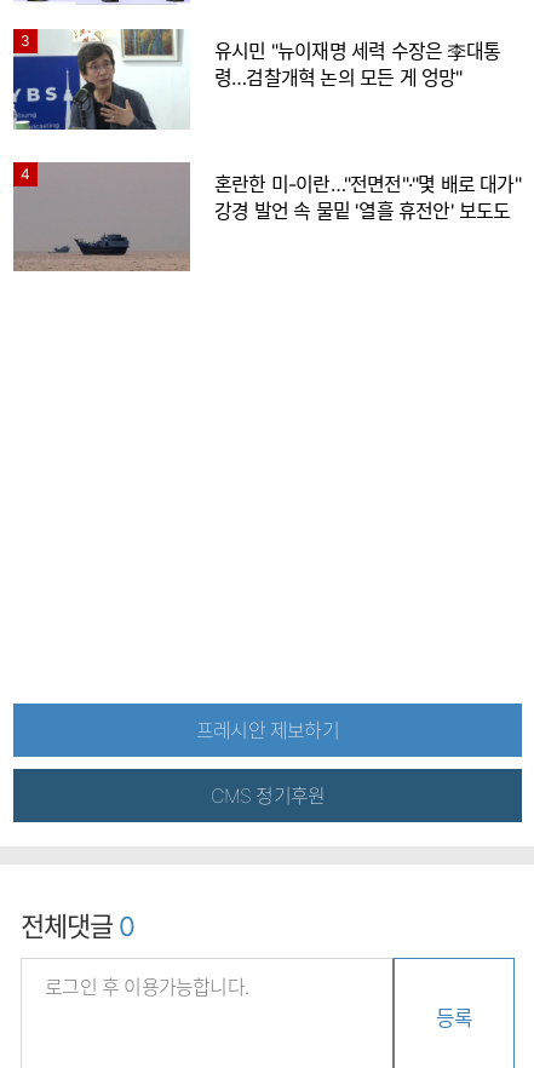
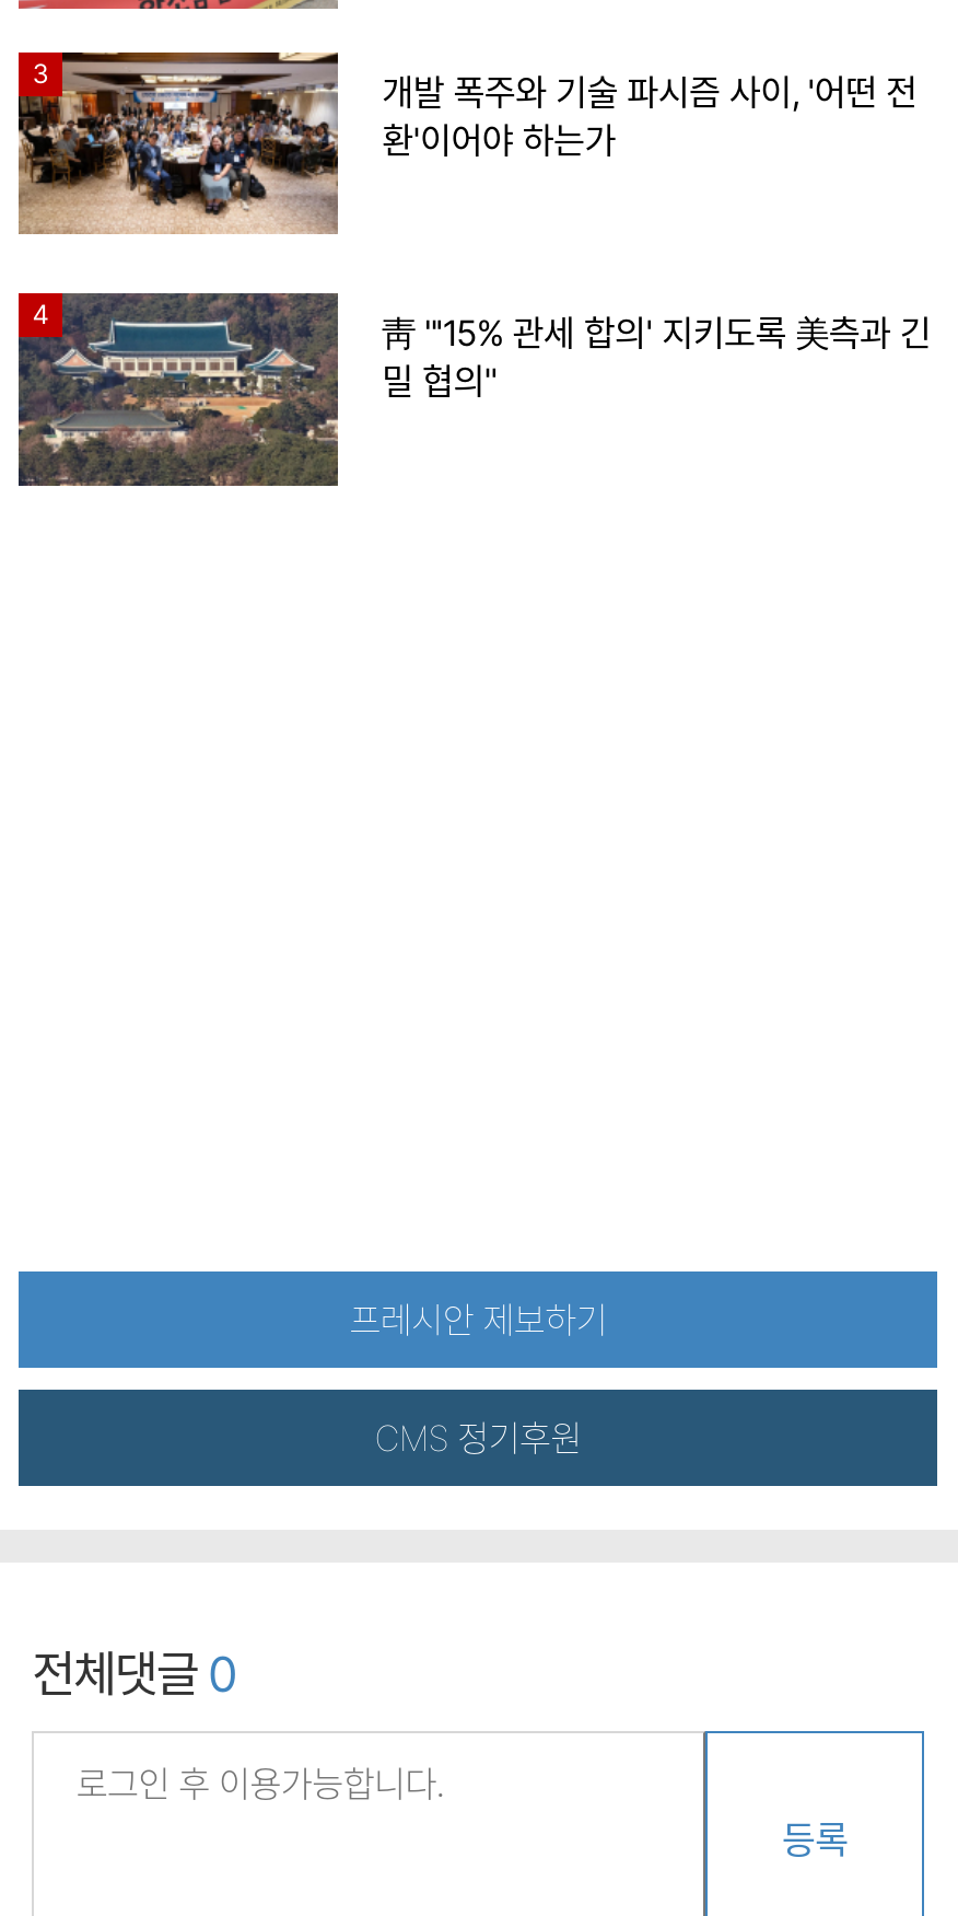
[12,28,500,131] [image] | 유시민 "뉴이재명 세력 수장은 李대통 | 령…검찰개혁 논의 모든 게 엉망" -> [16,50,917,236] [image] | 개발 폭주와 기술 파시즘 사이, '어떤 전 | 환'이어야 하는가
[12,162,520,272] [image] | 혼란한 미-이란…"전면전"·"몇 배로 대가" | 강경 발언 속 물밑 '열흘 휴전안' 보도도 -> [16,293,931,490] [image] | 靑 "'15% 관세 합의' 지키도록 美측과 긴 | 밀 협의"

